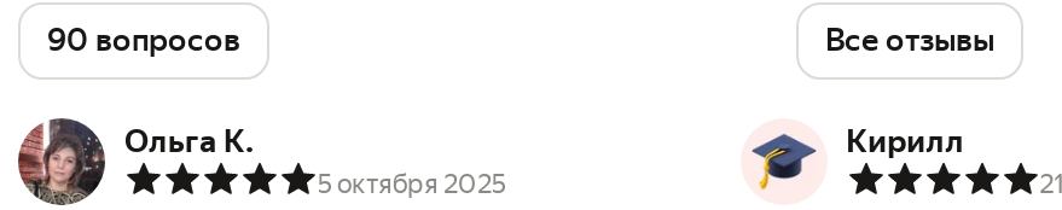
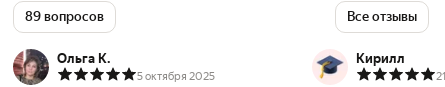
[47,22,240,58] 90 вопросов -> [25,9,104,24] 89 вопросов

